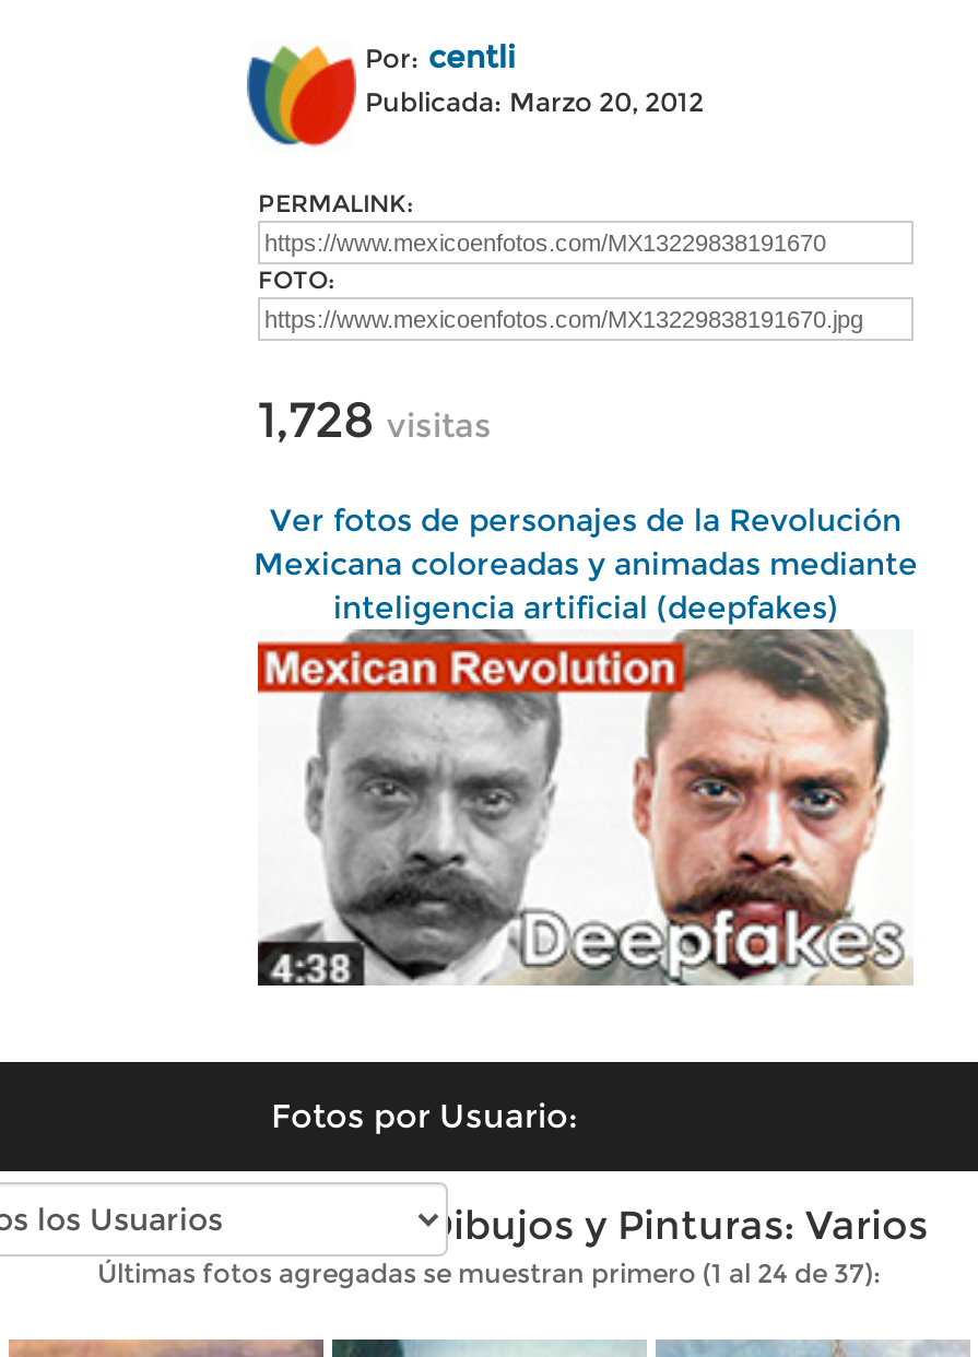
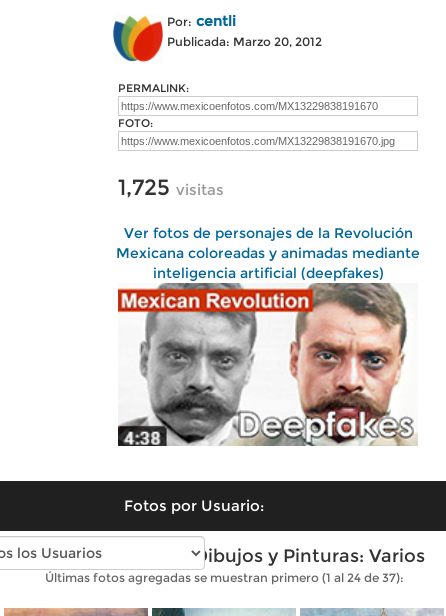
[258,389,492,450] 1,728 visitas -> [118,173,224,201] 1,725 visitas

